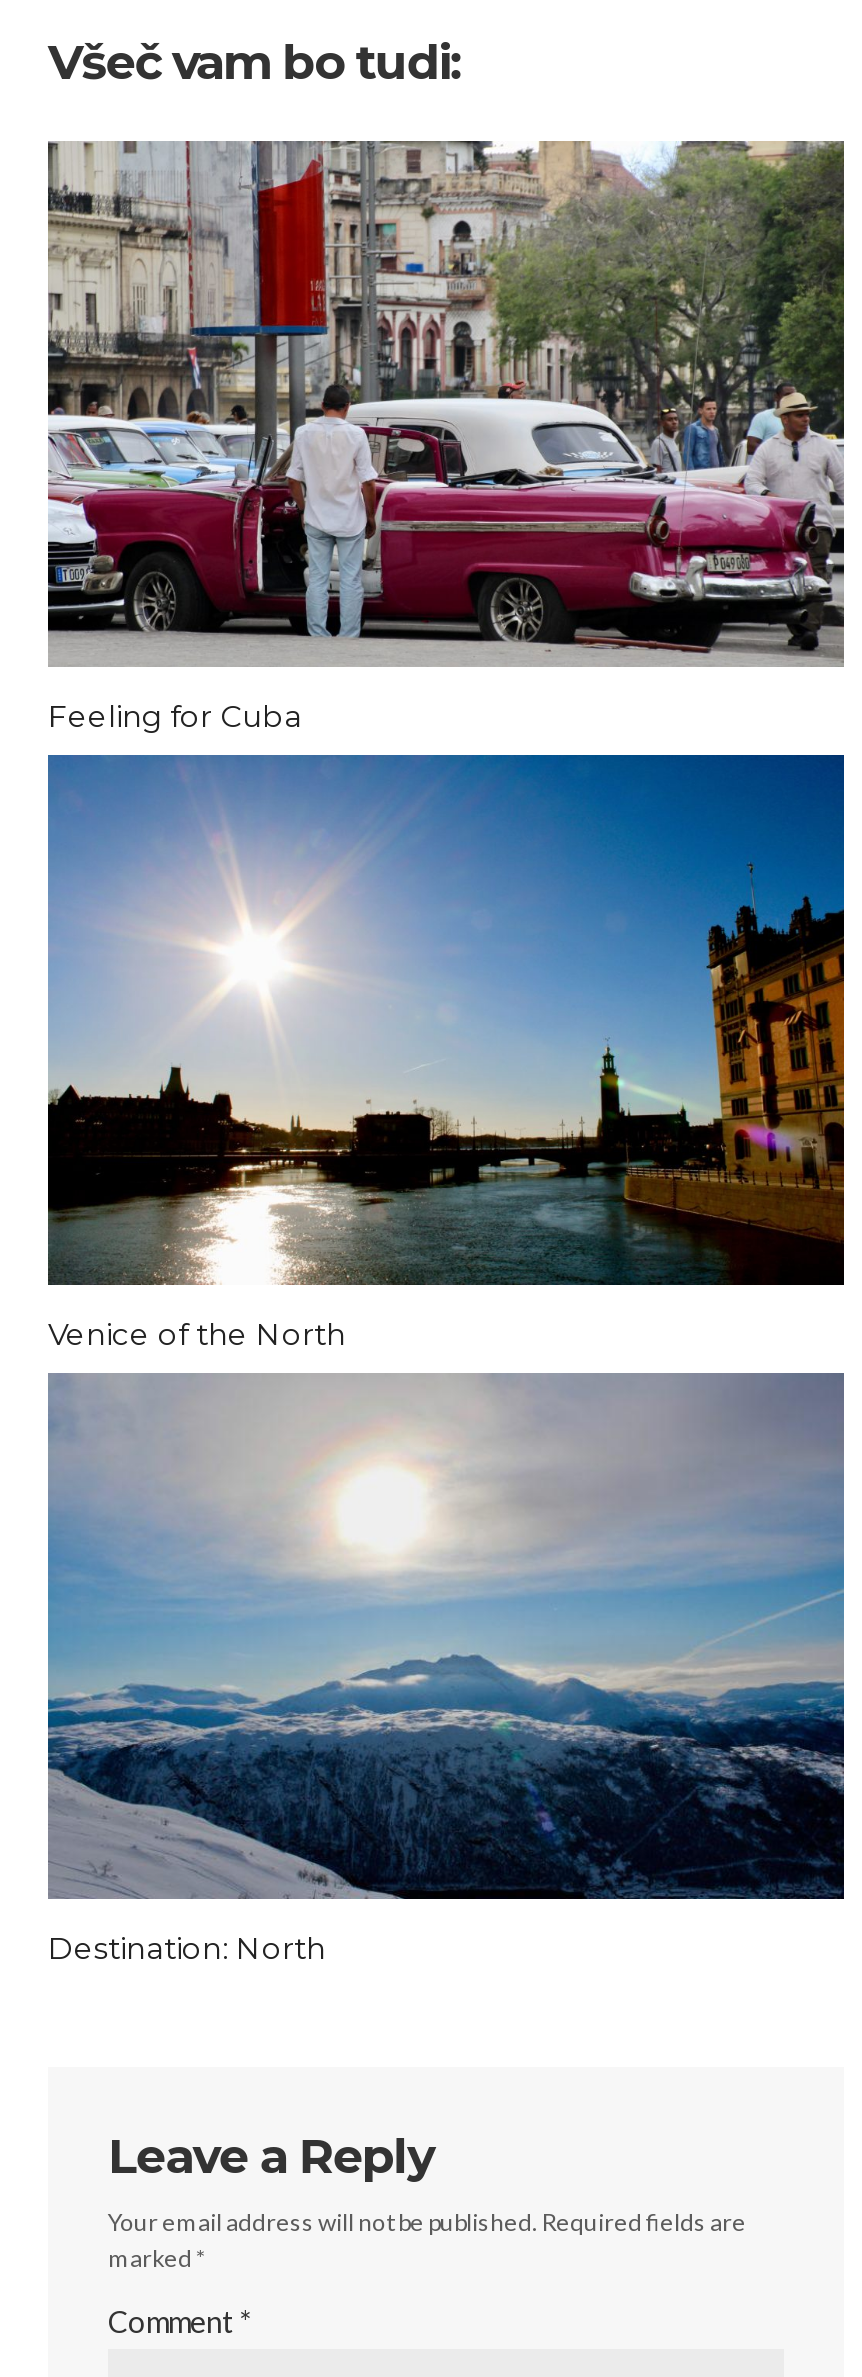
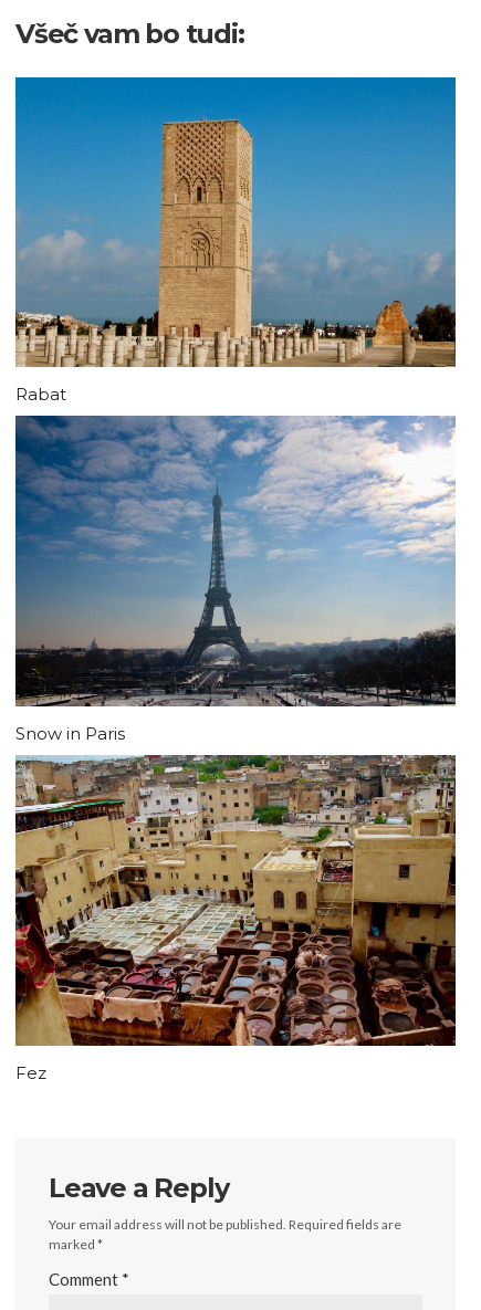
[46,139,846,735] [image] | Feeling for Cuba -> [14,76,457,405] [image] | Rabat
[46,755,846,1354] [image] | Venice of the North -> [14,416,457,744] [image] | Snow in Paris
[46,1373,846,1968] [image] | Destination: North -> [14,755,457,1084] [image] | Fez

